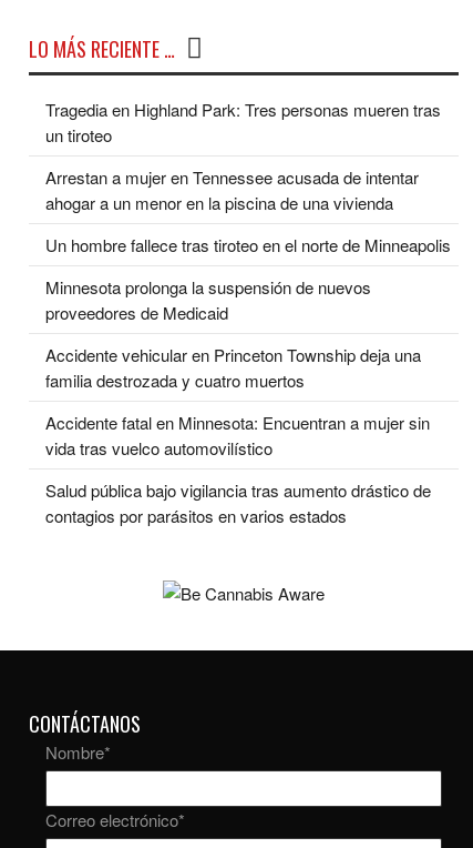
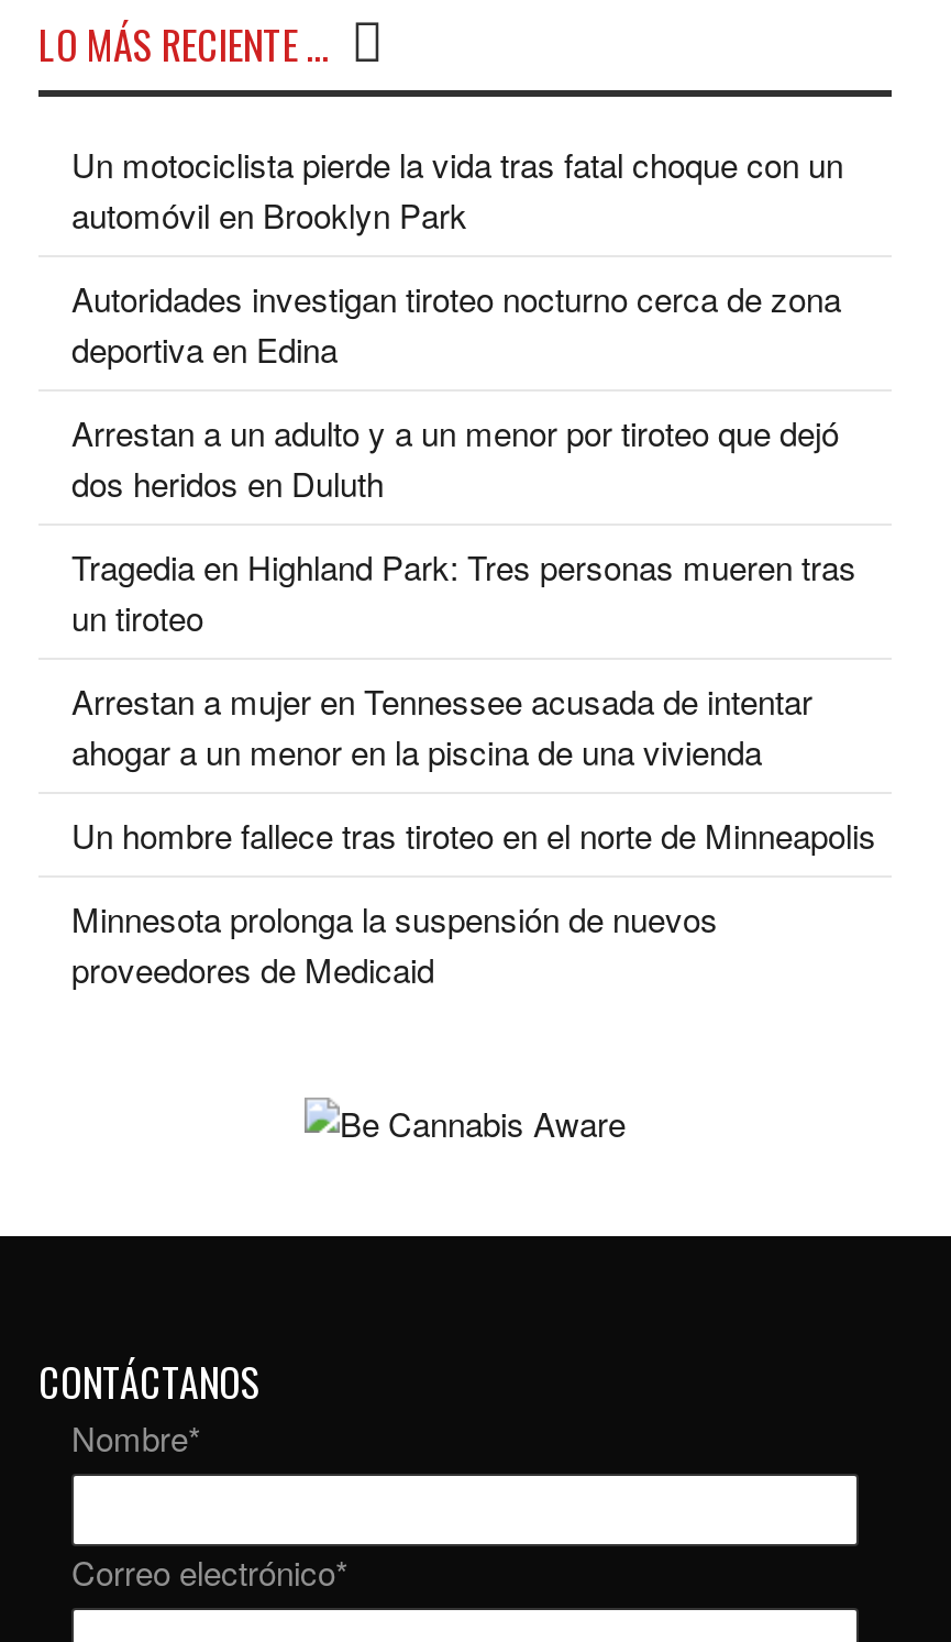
none -> [71,141,843,506] Un motociclista pierde la vida tras fatal choque con un | automóvil en Brooklyn Park | Autoridades investigan tiroteo nocturno cerca de zona | deportiva en Edina | Arrestan a un adulto y a un menor por tiroteo que dejó | dos heridos en Duluth
moved [45,98,451,324] -> [71,544,876,992]: Tragedia en Highland Park: Tres personas mueren tras | un tiroteo | Arrestan a mujer en Tennessee acusada de intentar | ahogar a un menor en la piscina de una vivienda | Un hombre fallece tras tiroteo en el norte de Minneapolis | Minnesota prolonga la suspensión de nuevos | proveedores de Medicaid
[45,343,431,527] Accidente vehicular en Princeton Township deja una | familia destrozada y cuatro muertos | Accidente fatal en Minnesota: Encuentran a mujer sin | vida tras vuelco automovilístico | Salud pública bajo vigilancia tras aumento drástico de | contagios por parásitos en varios estados -> none

